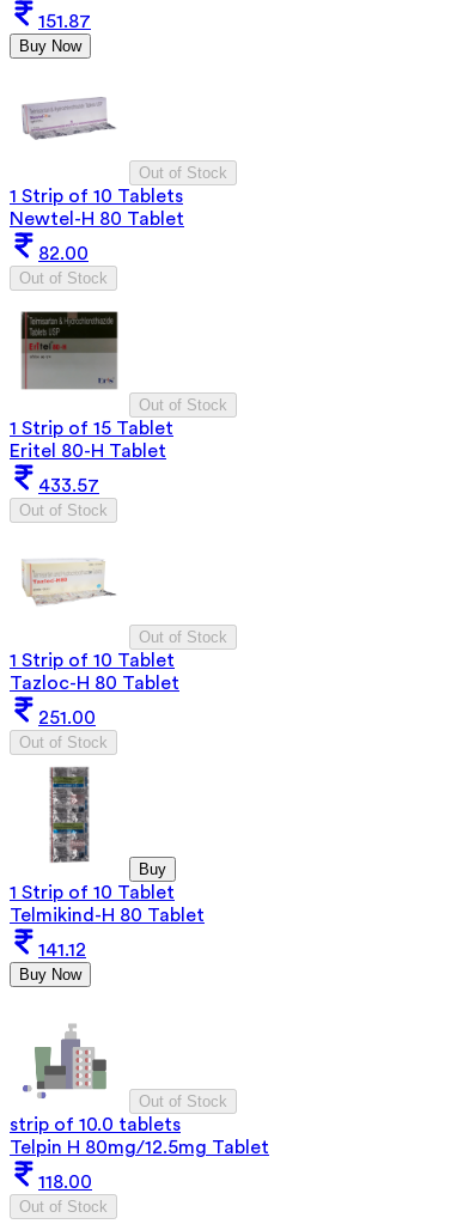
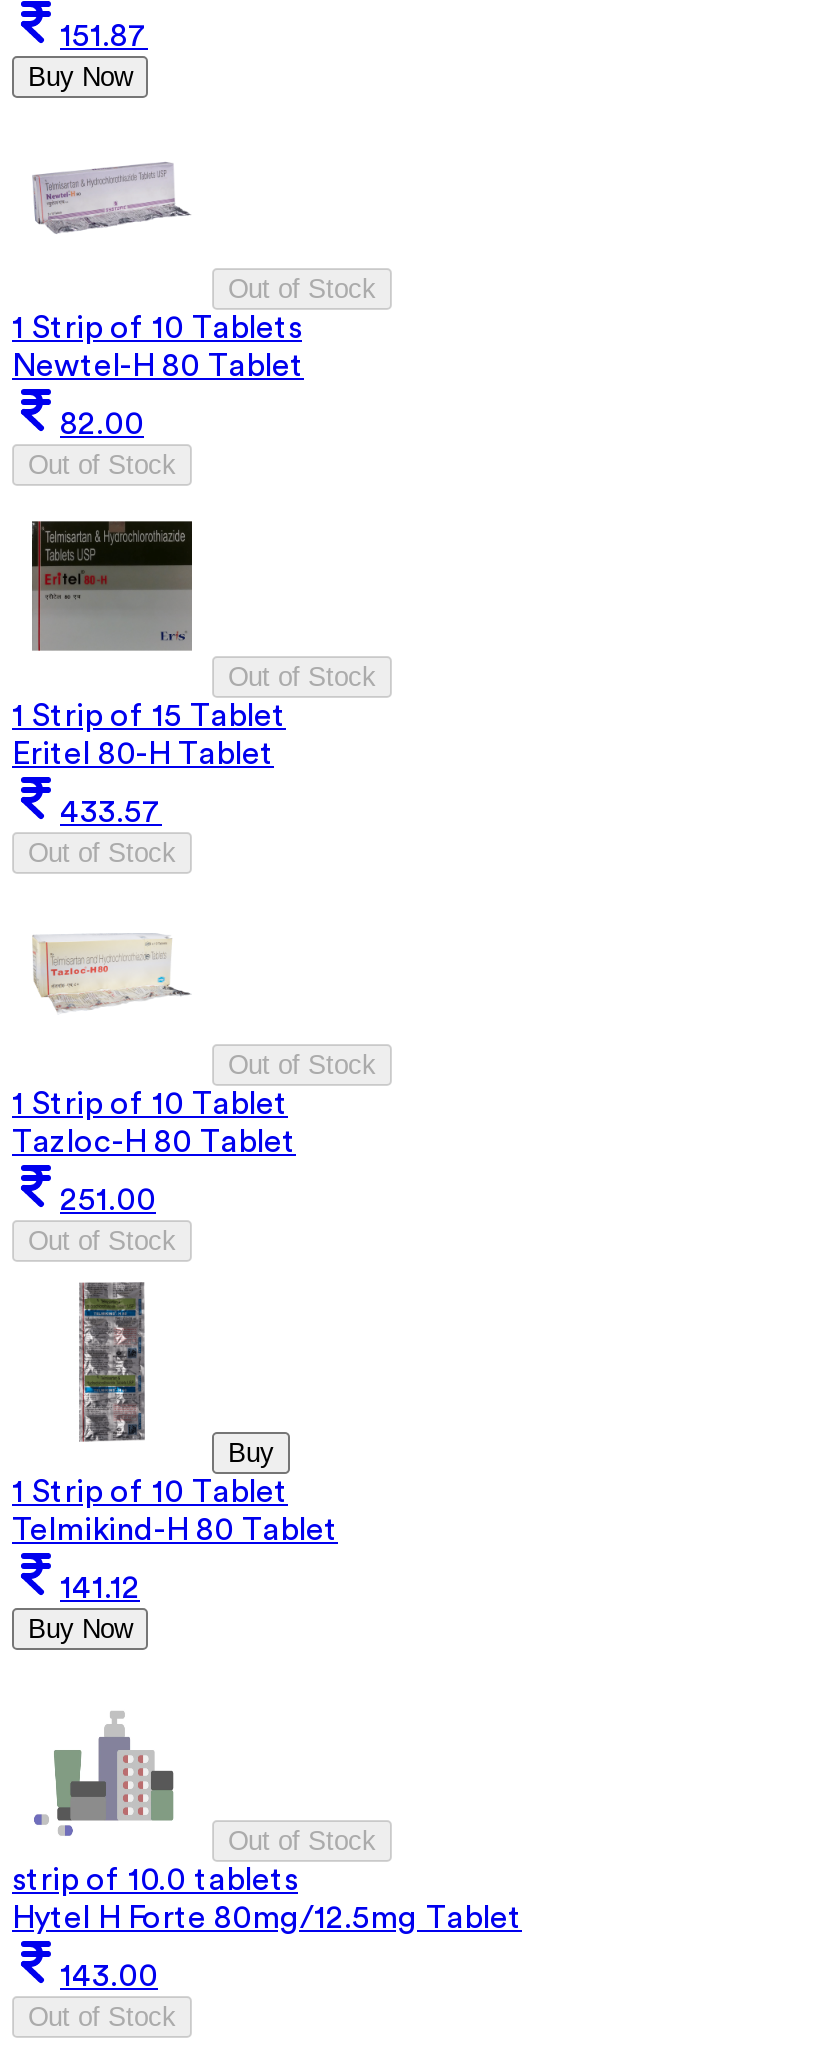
[10,1138,269,1157] Telpin H 80mg/12.5mg Tablet -> [12,1901,522,1933] Hytel H Forte 80mg/12.5mg Tablet
[38,1172,92,1191] 118.00 -> [60,1959,158,1991] 143.00

